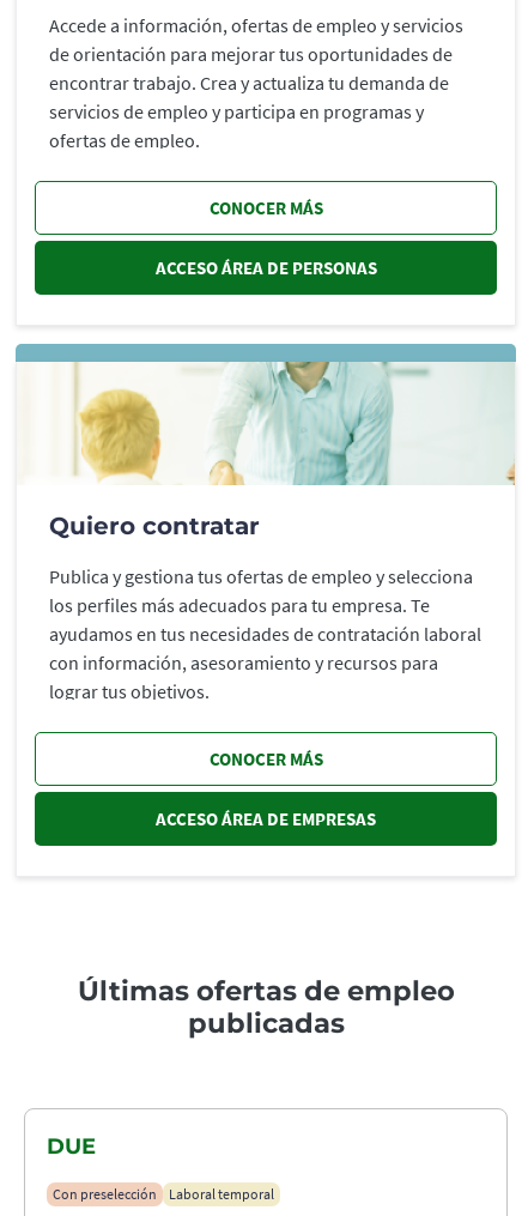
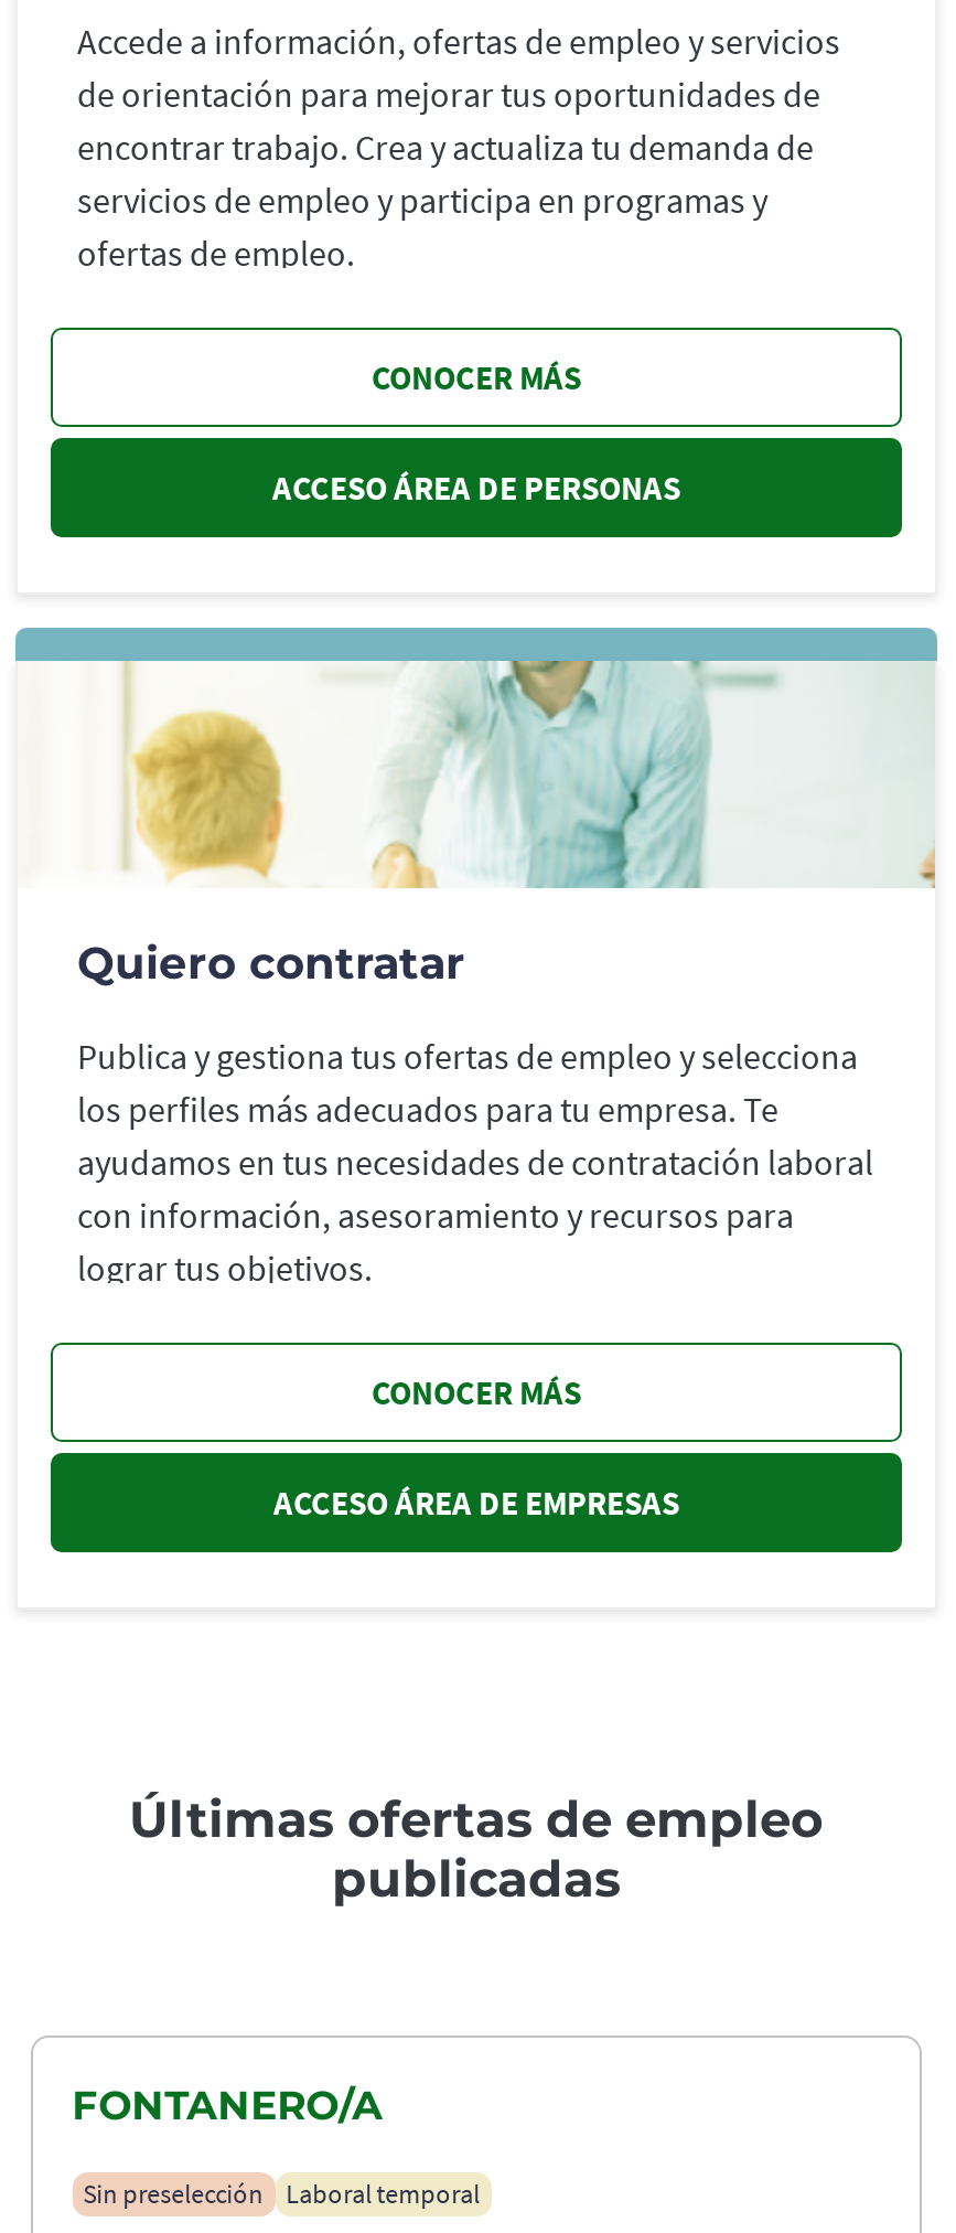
[46,1133,95,1159] DUE -> [72,2081,383,2130] FONTANERO/A
[52,1184,156,1202] Con preselección -> [83,2176,264,2209] Sin preselección

